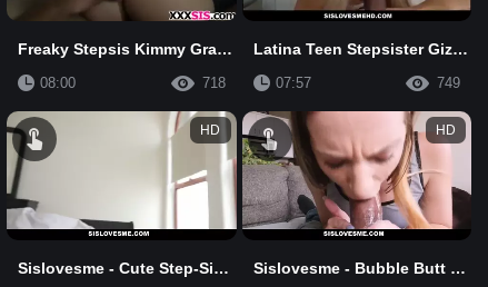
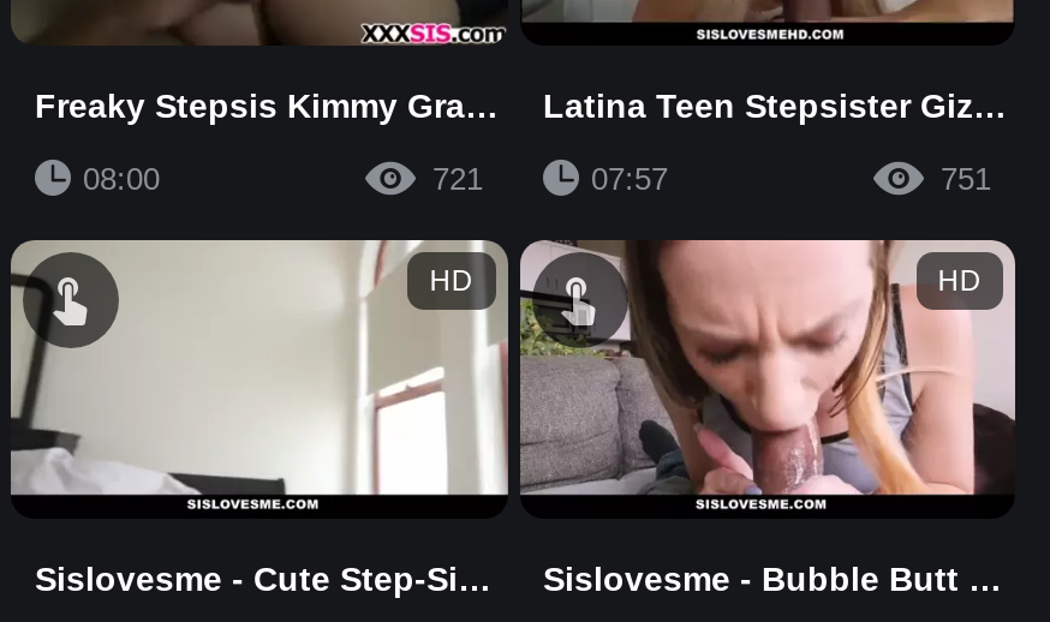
[202,75,225,91] 718 -> [432,161,483,197] 721
[437,75,460,91] 749 -> [941,161,991,197] 751

